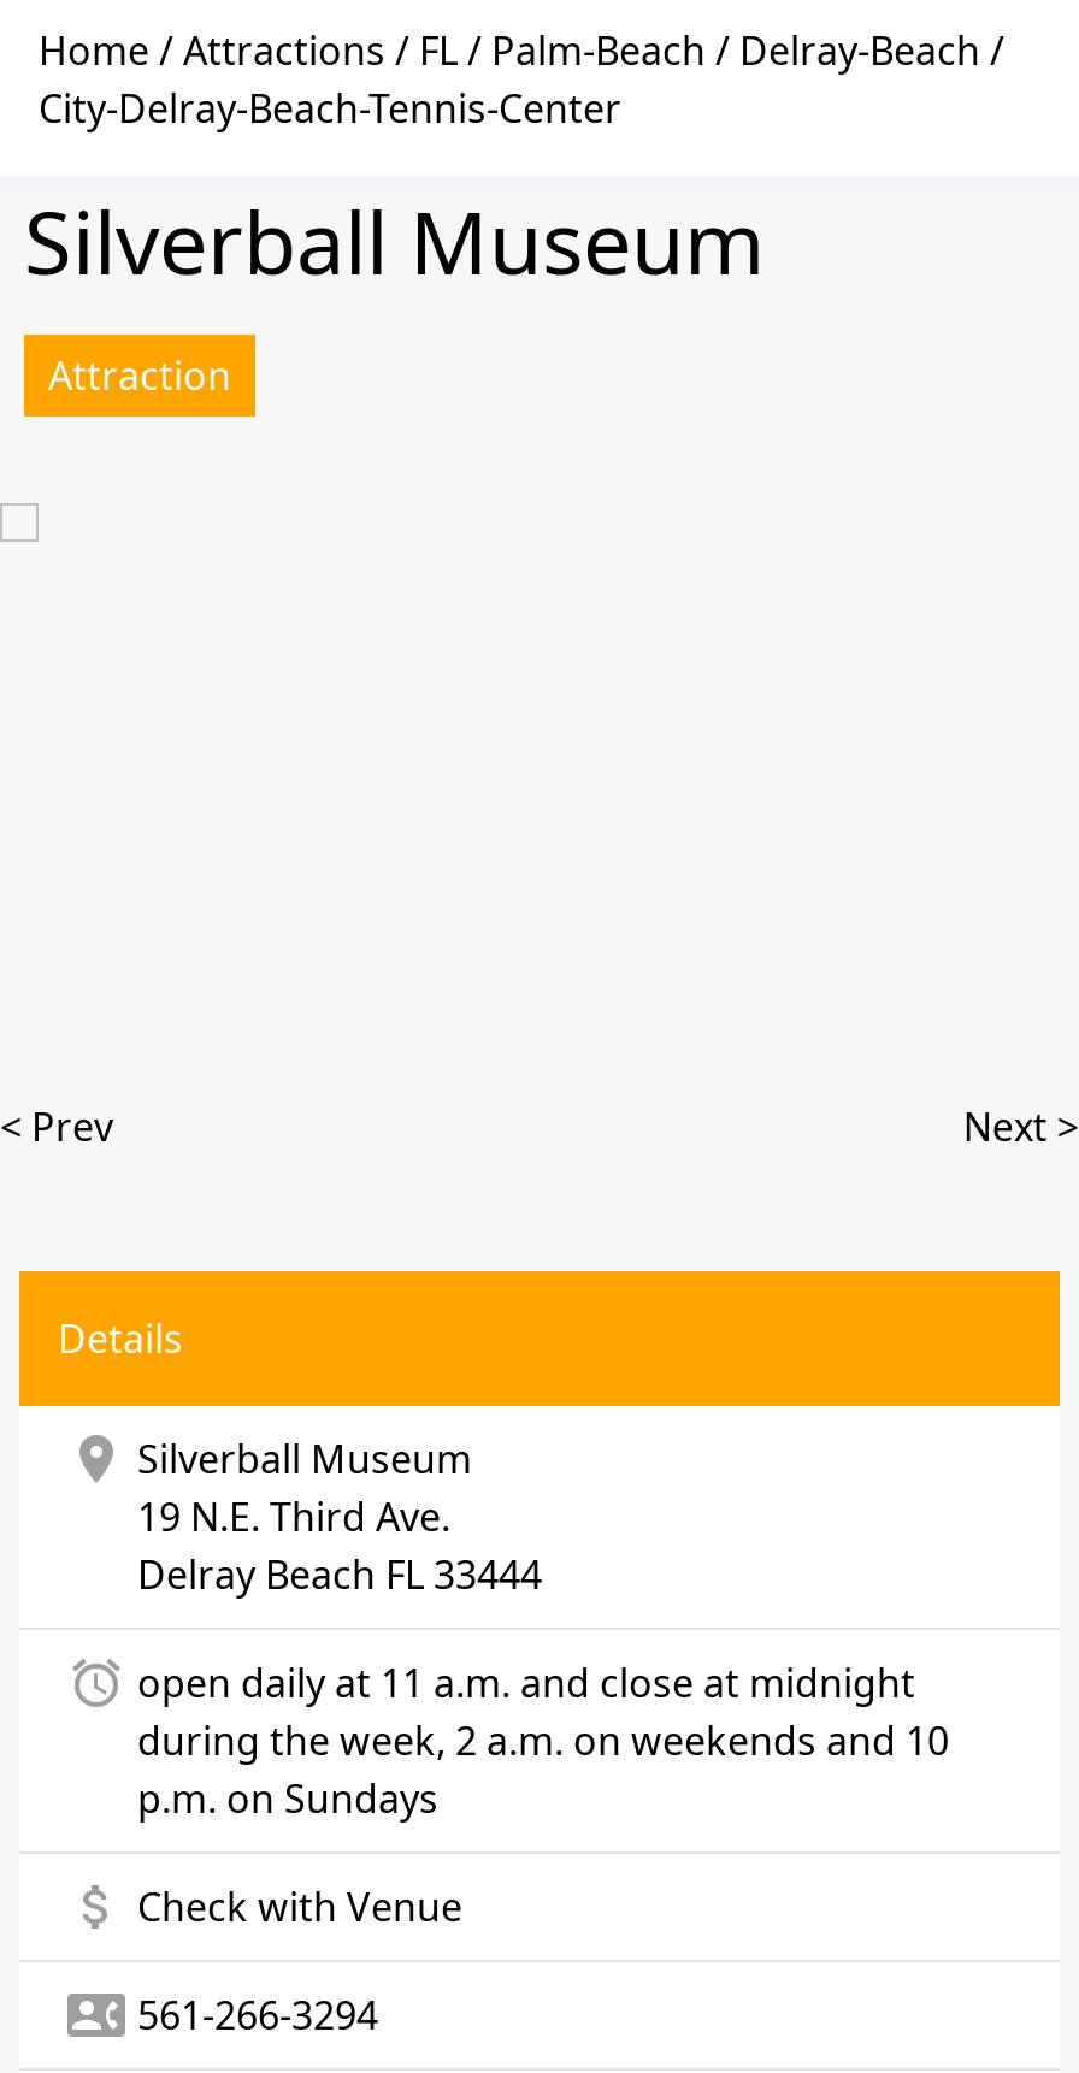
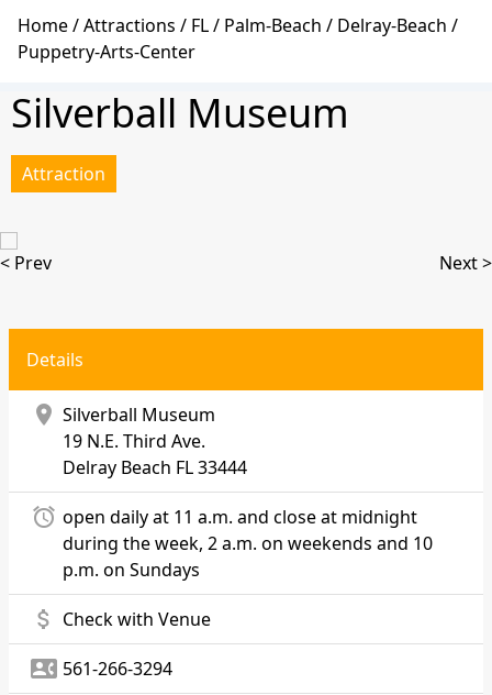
[39,83,621,136] City-Delray-Beach-Tennis-Center -> [18,40,195,64] Puppetry-Arts-Center

